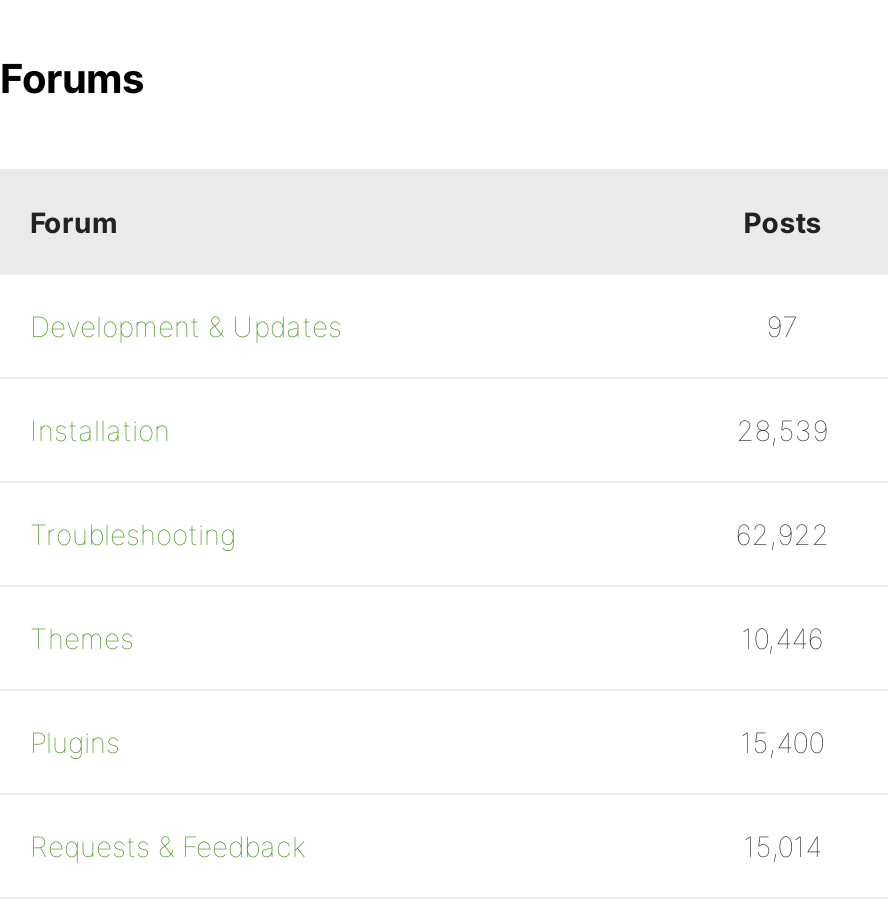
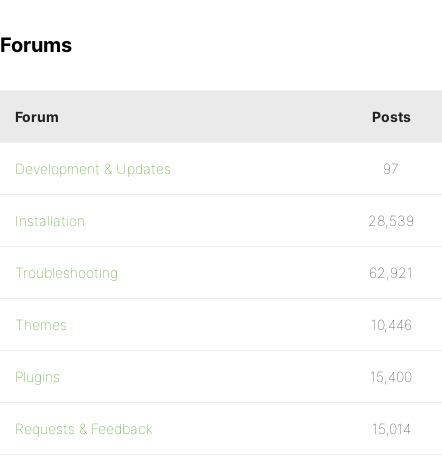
[735,517,829,551] 62,922 -> [369,264,413,281] 62,921

